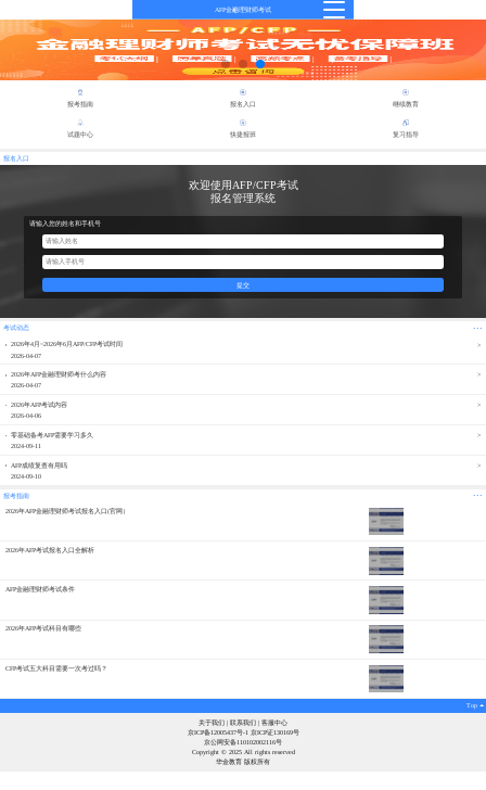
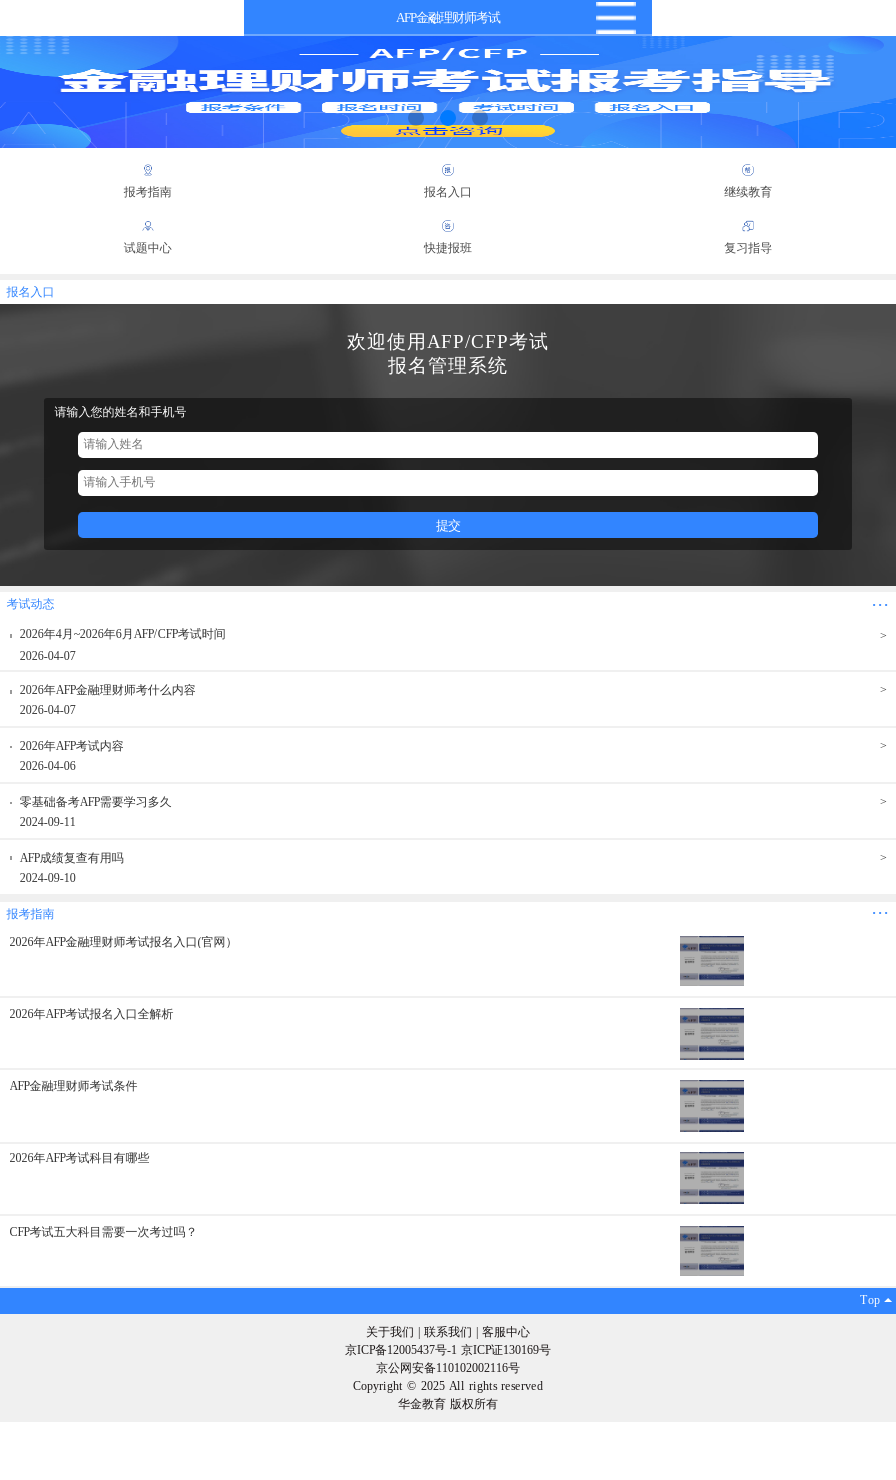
[3,18,483,81] [image] -> [6,34,890,150] [image]

